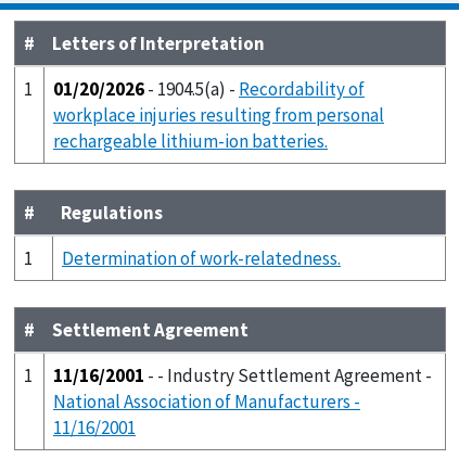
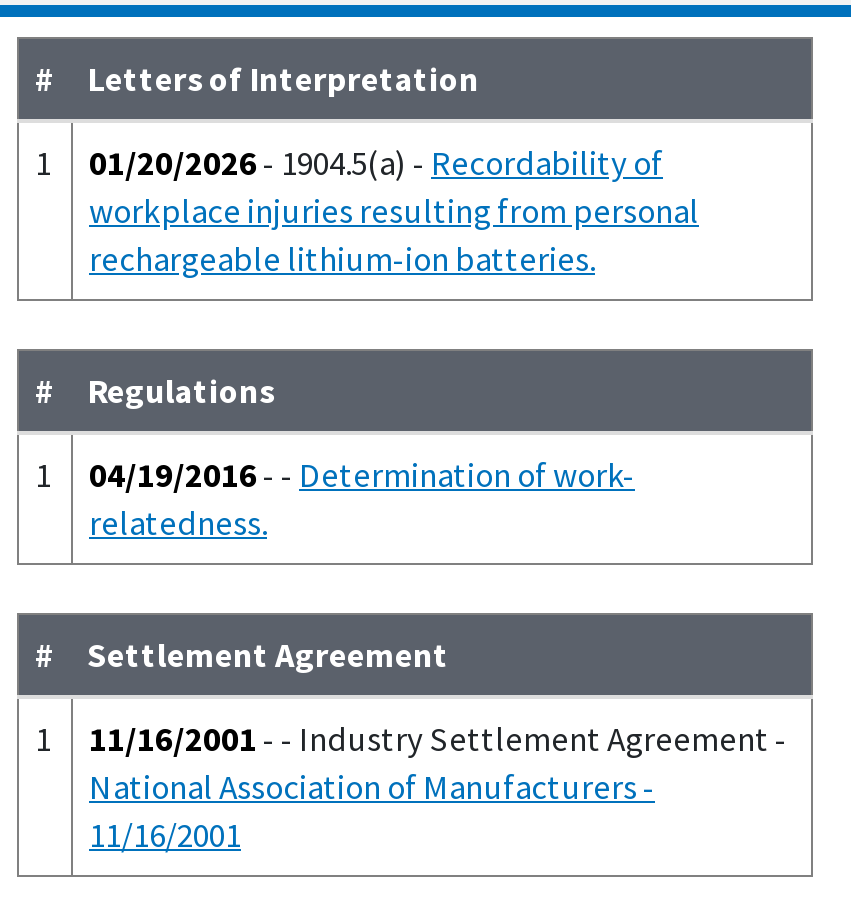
[62,246,341,270] Determination of work-relatedness. -> [89,453,635,545] 04/19/2016 - - Determination of work- | relatedness.

